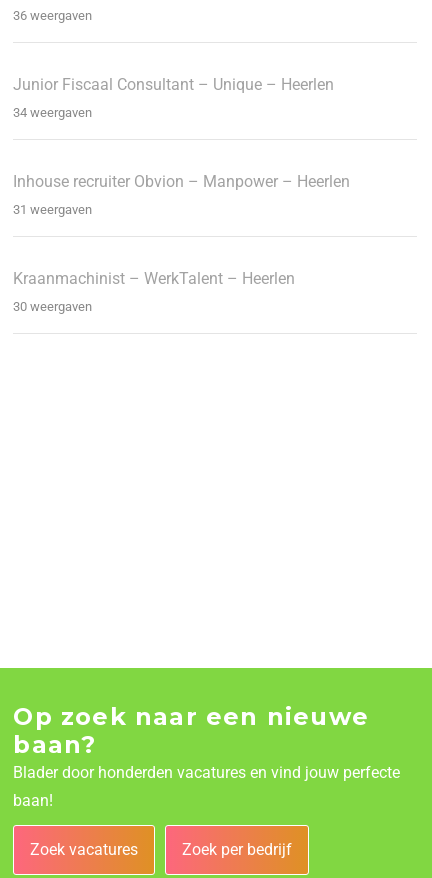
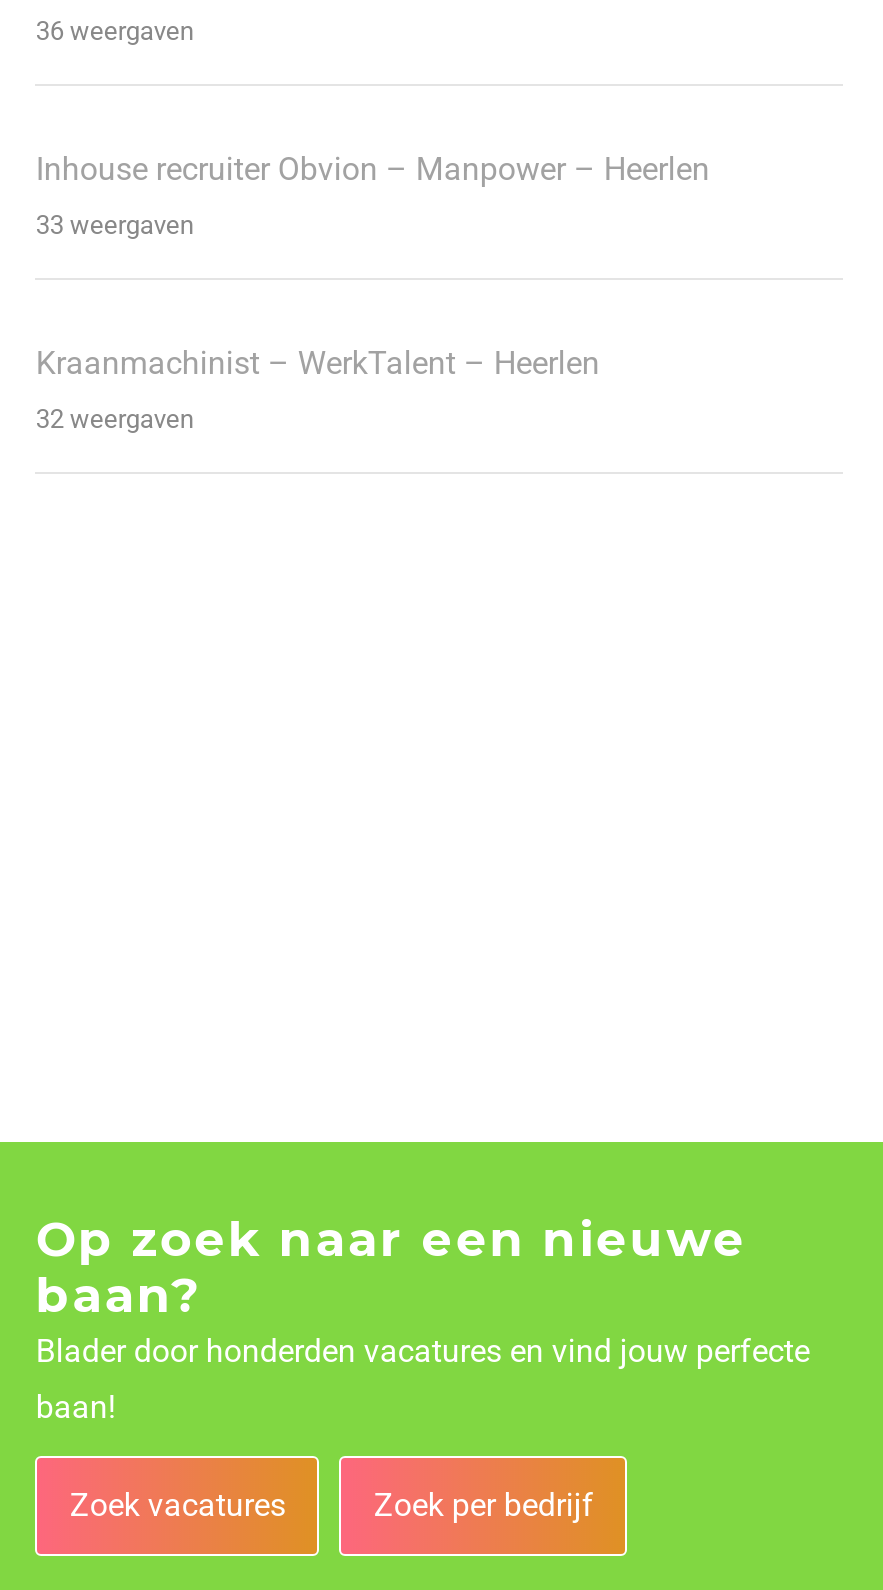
[13,75,334,120] Junior Fiscaal Consultant – Unique – Heerlen | 34 weergaven -> none
[13,202,92,217] 31 weergaven -> [36,210,194,240] 33 weergaven
[13,299,92,314] 30 weergaven -> [36,404,194,434] 32 weergaven

